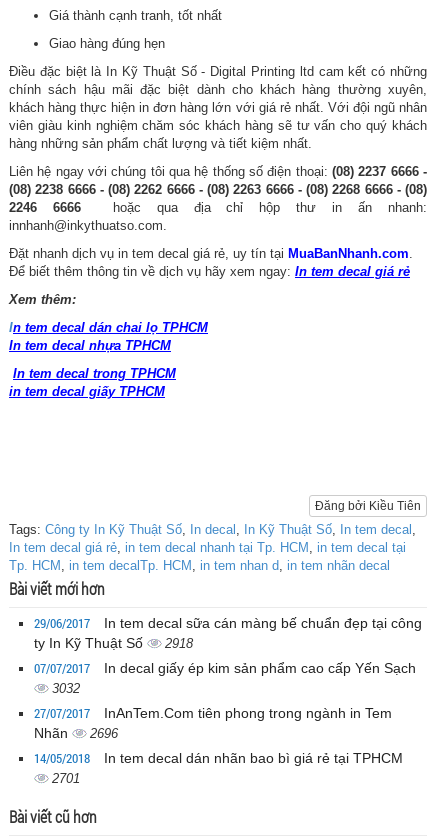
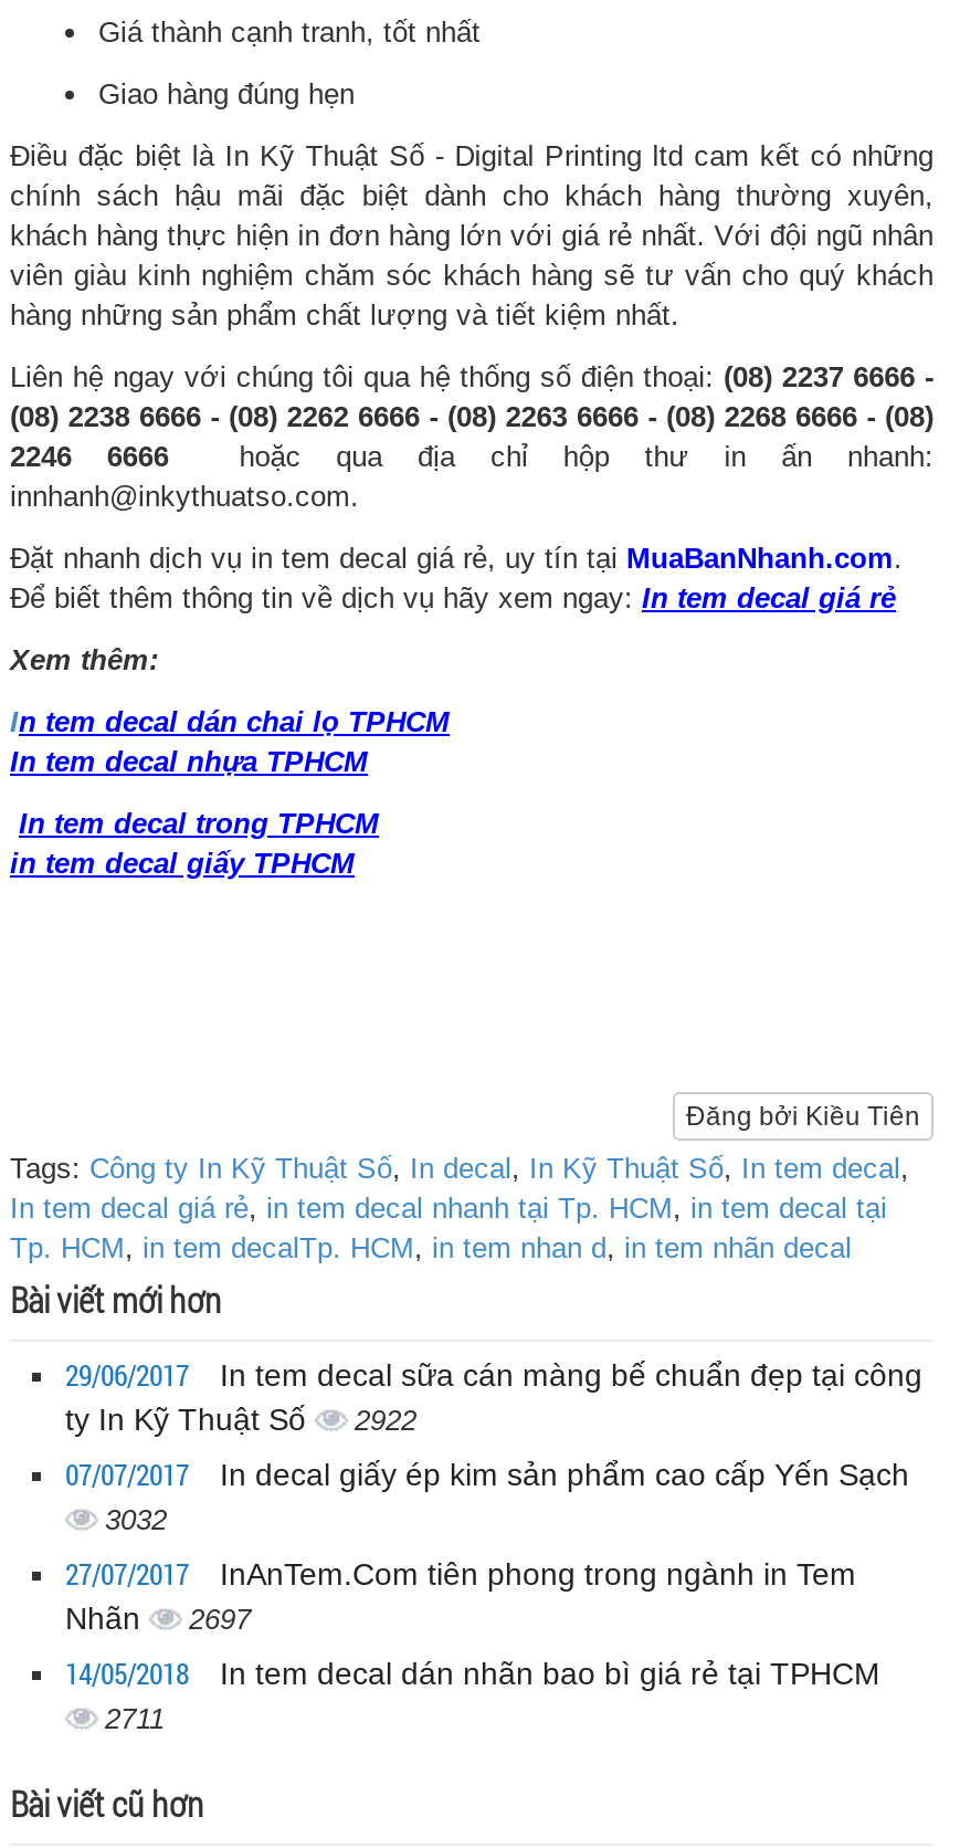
[34,635,193,651] ty In Kỹ Thuật Số 2918 -> [65,1402,416,1437] ty In Kỹ Thuật Số 2922
[34,725,118,741] Nhãn 2696 -> [65,1601,251,1636] Nhãn 2697
[52,771,80,786] 2701 -> [105,1702,165,1735] 2711

